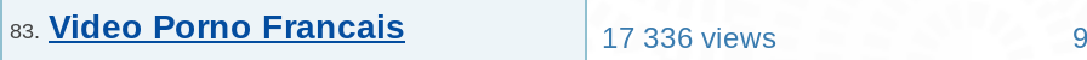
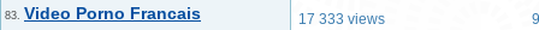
[602,22,776,55] 17 336 views -> [298,11,385,28] 17 333 views

